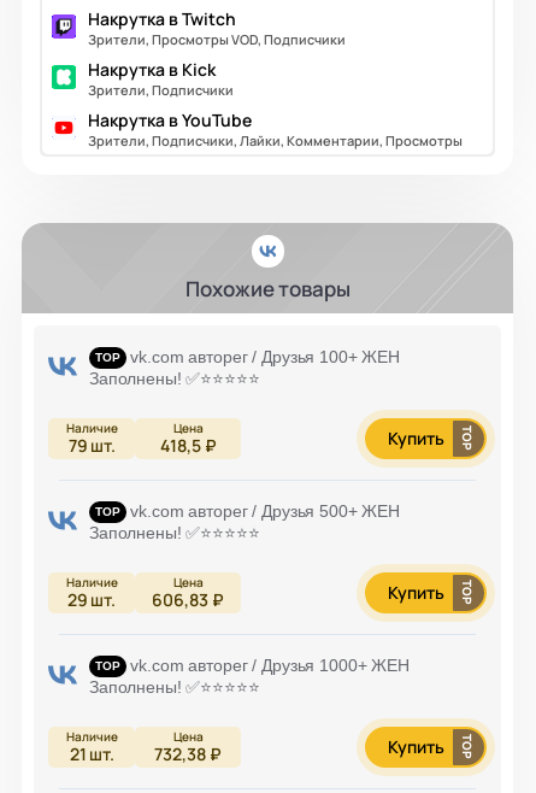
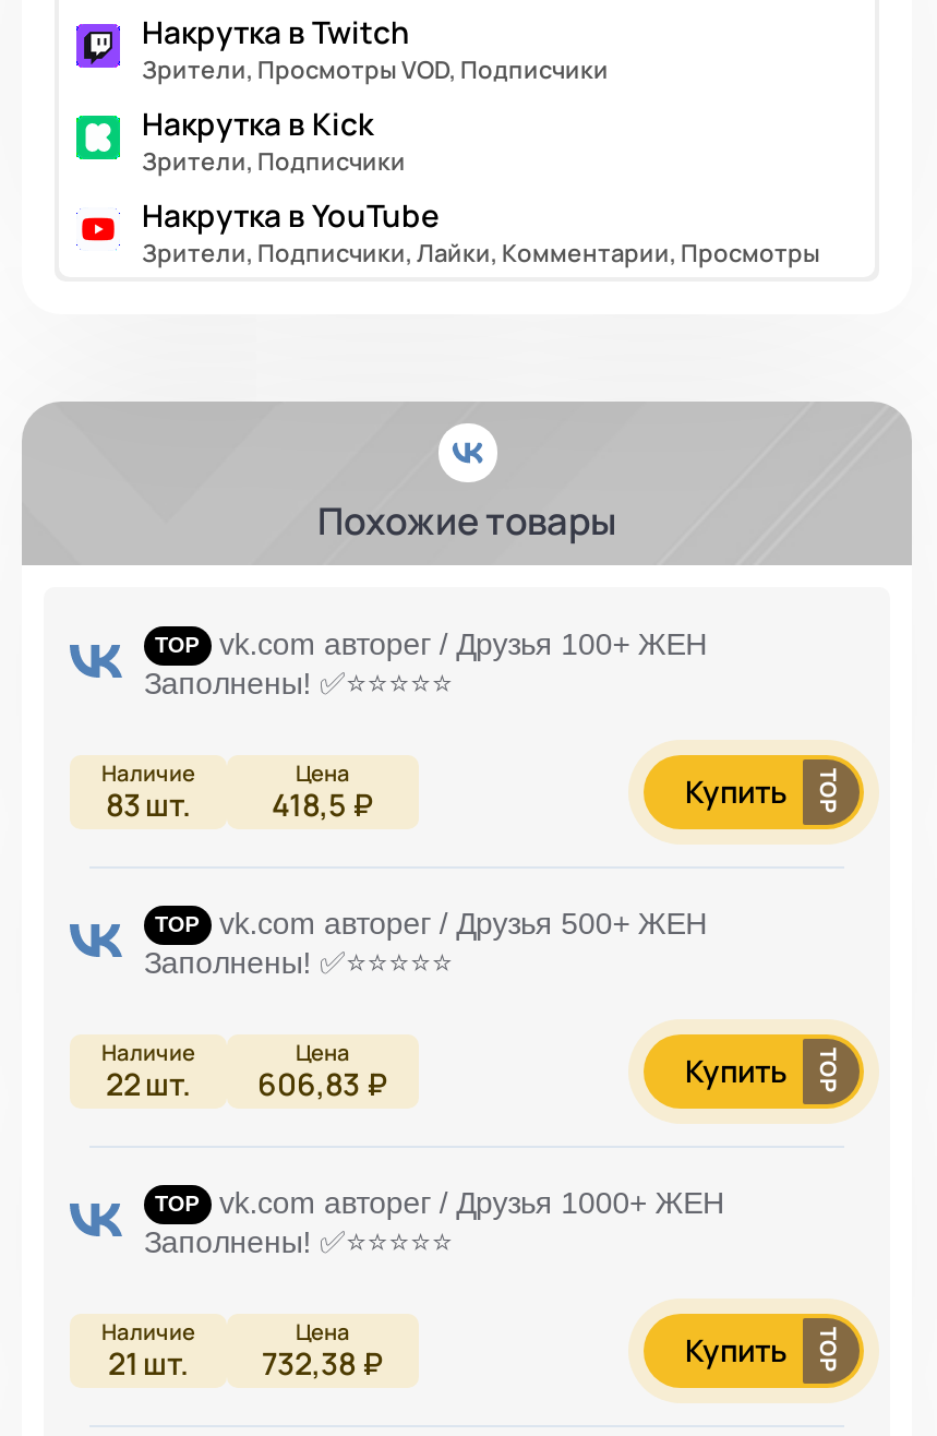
[68,434,216,457] 79 шт. 418,5 ₽ -> [106,784,374,826] 83 шт. 418,5 ₽
[67,588,224,611] 29 шт. 606,83 ₽ -> [106,1063,388,1105] 22 шт. 606,83 ₽

